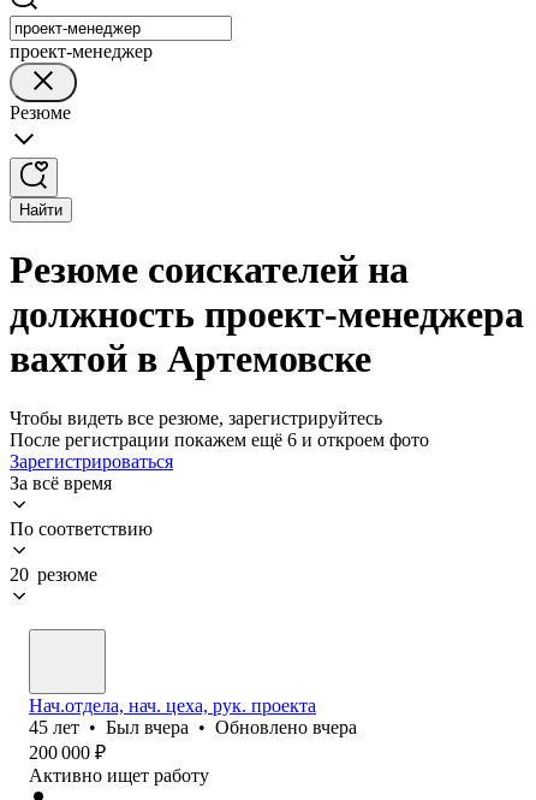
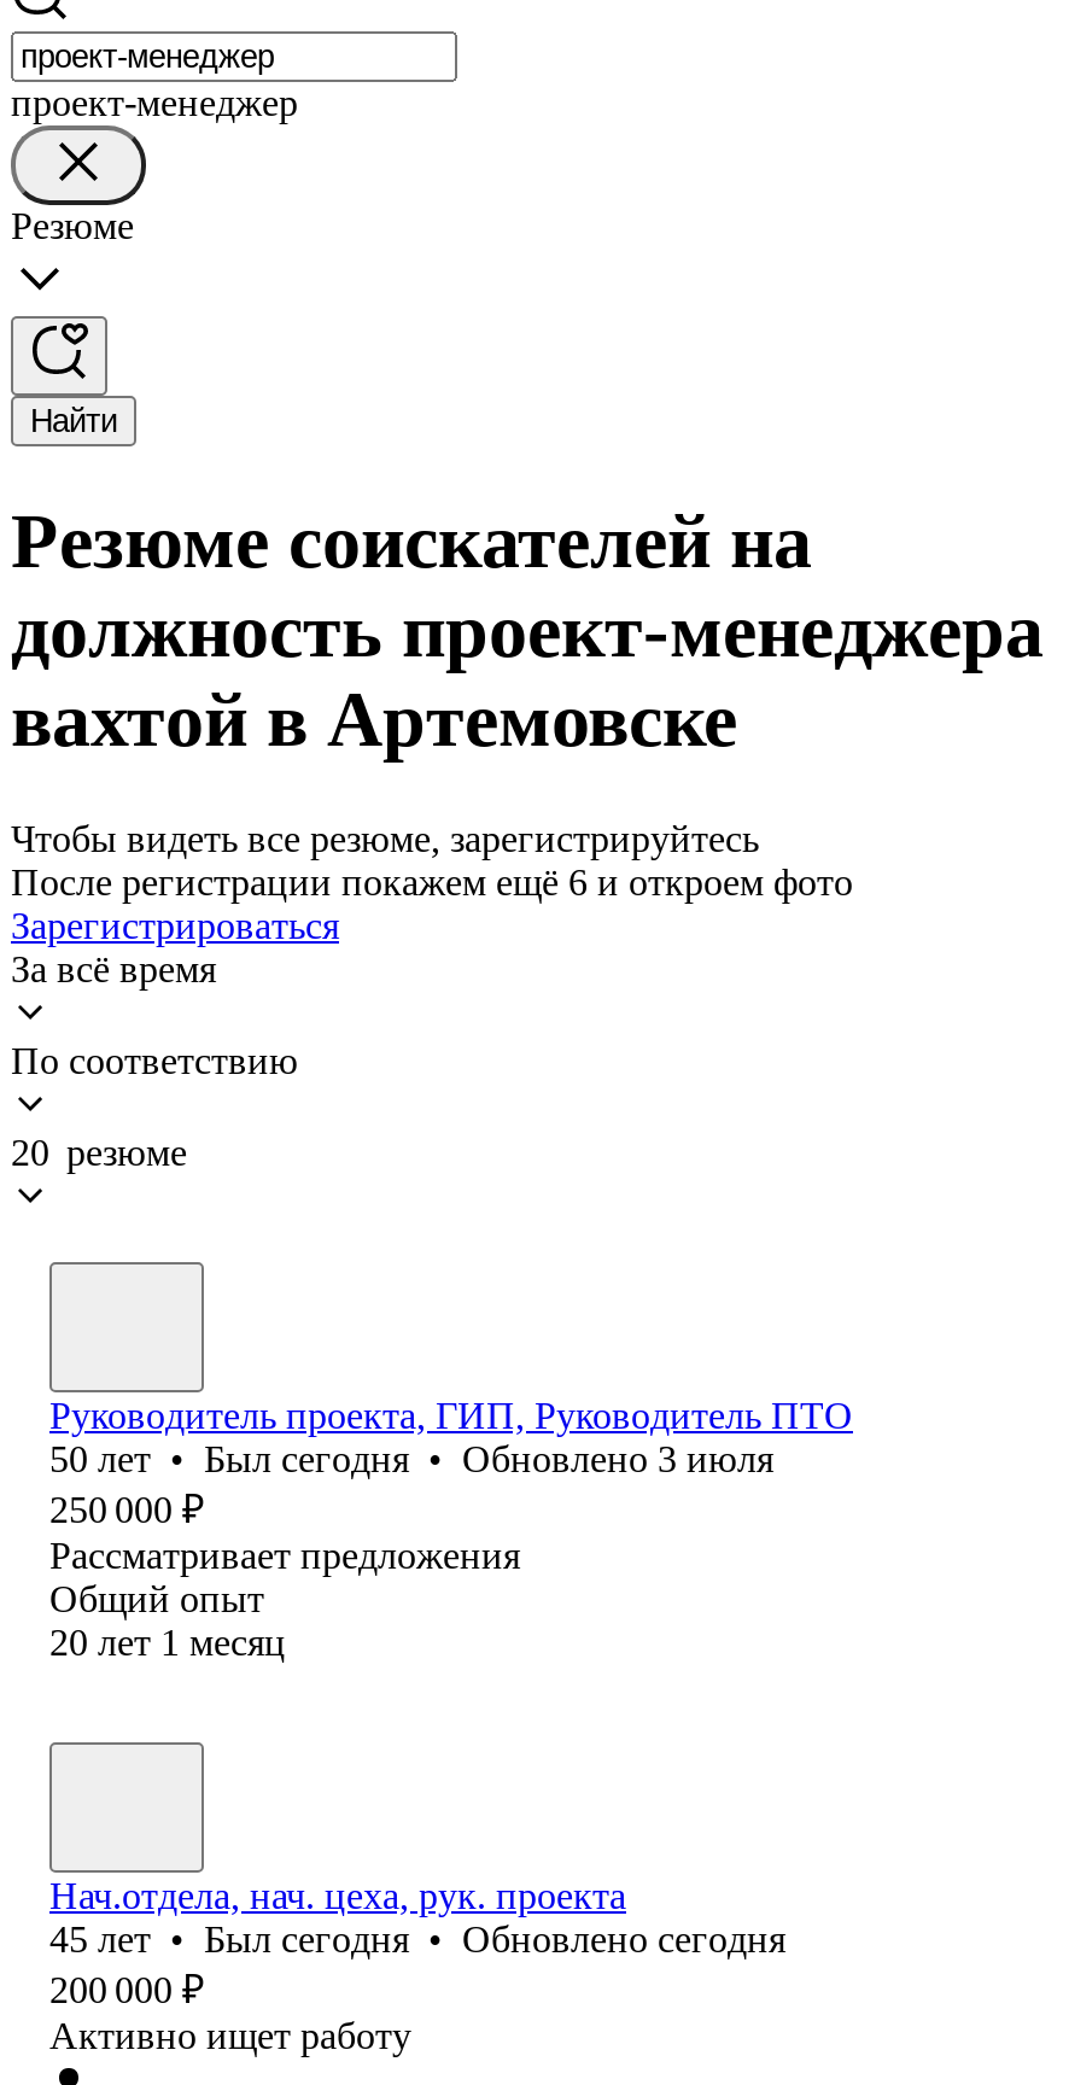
none -> [49,1395,853,1662] Руководитель проекта, ГИП, Руководитель ПТО | 50 лет • Был сегодня • Обновлено 3 июля | 250 000 ₽ | Рассматривает предложения | Общий опыт | 20 лет 1 месяц
[29,717,357,737] 45 лет • Был вчера • Обновлено вчера -> [49,1918,785,1959] 45 лет • Был сегодня • Обновлено сегодня

